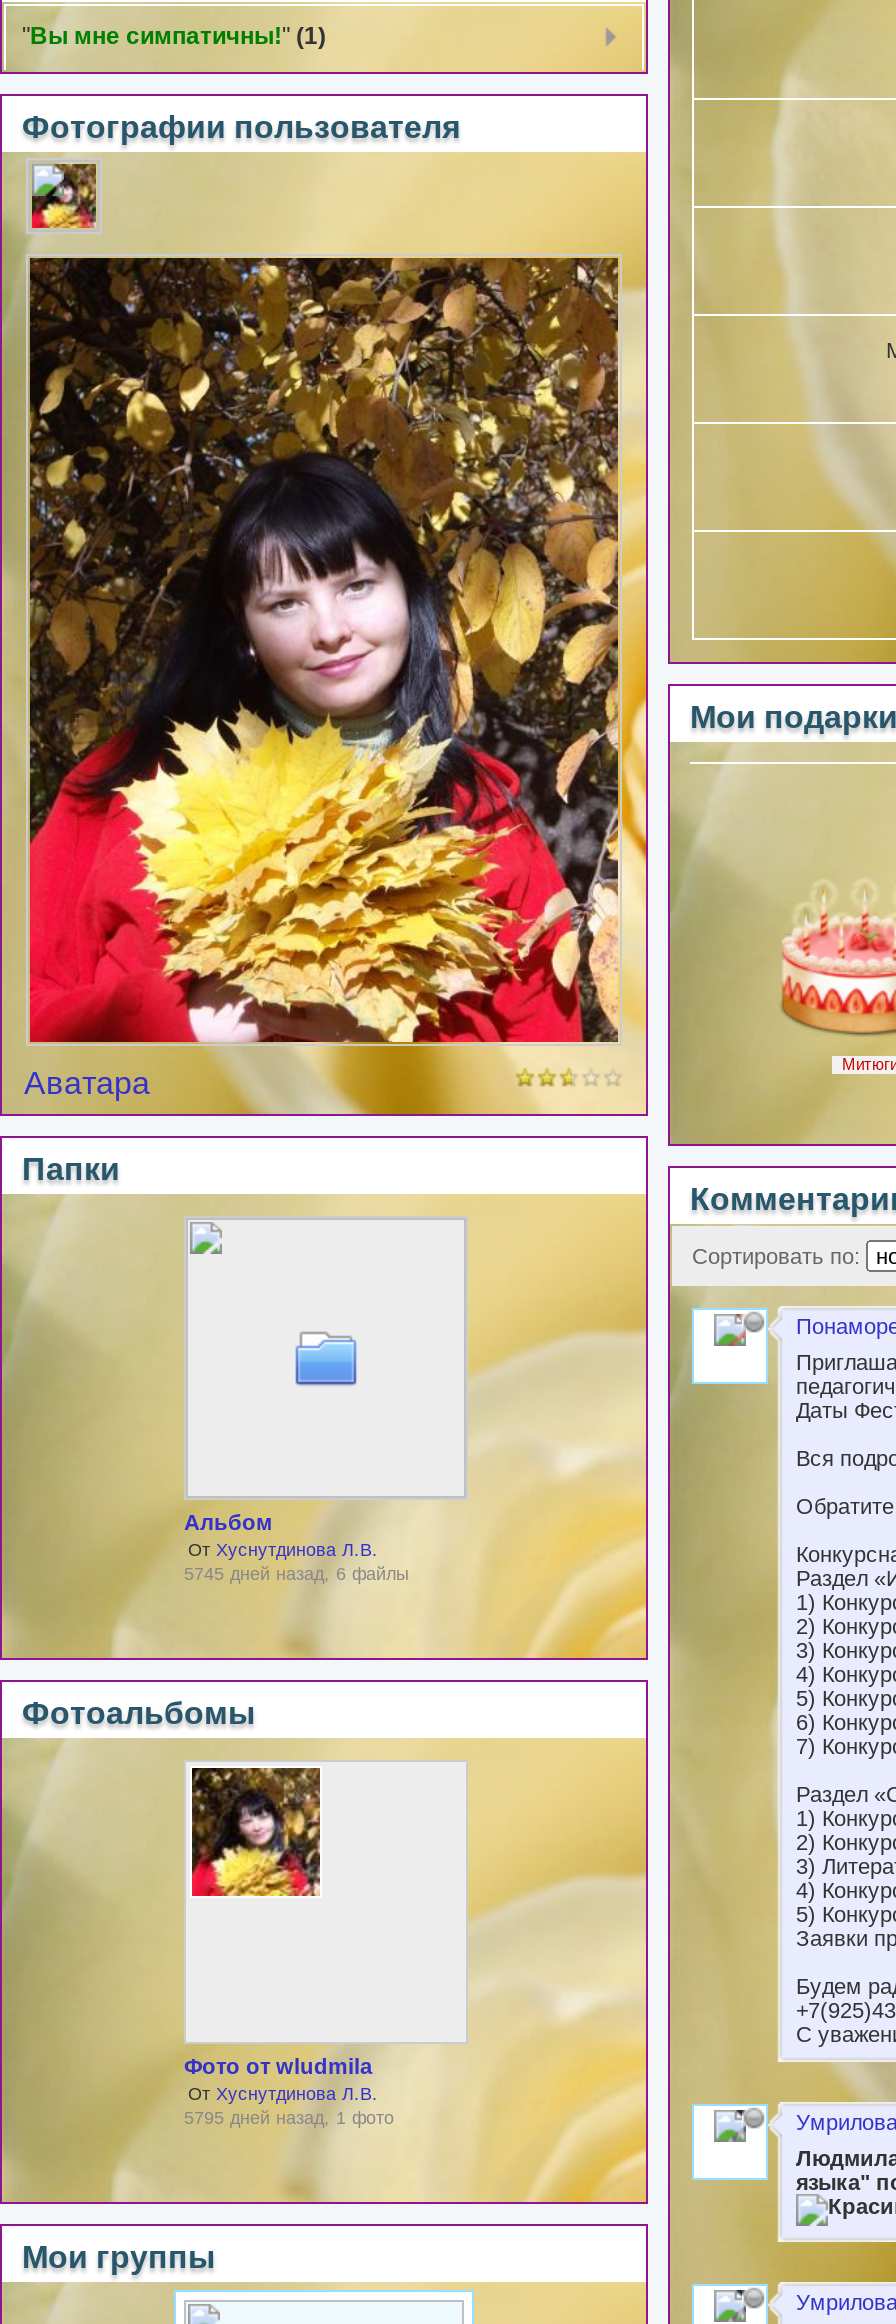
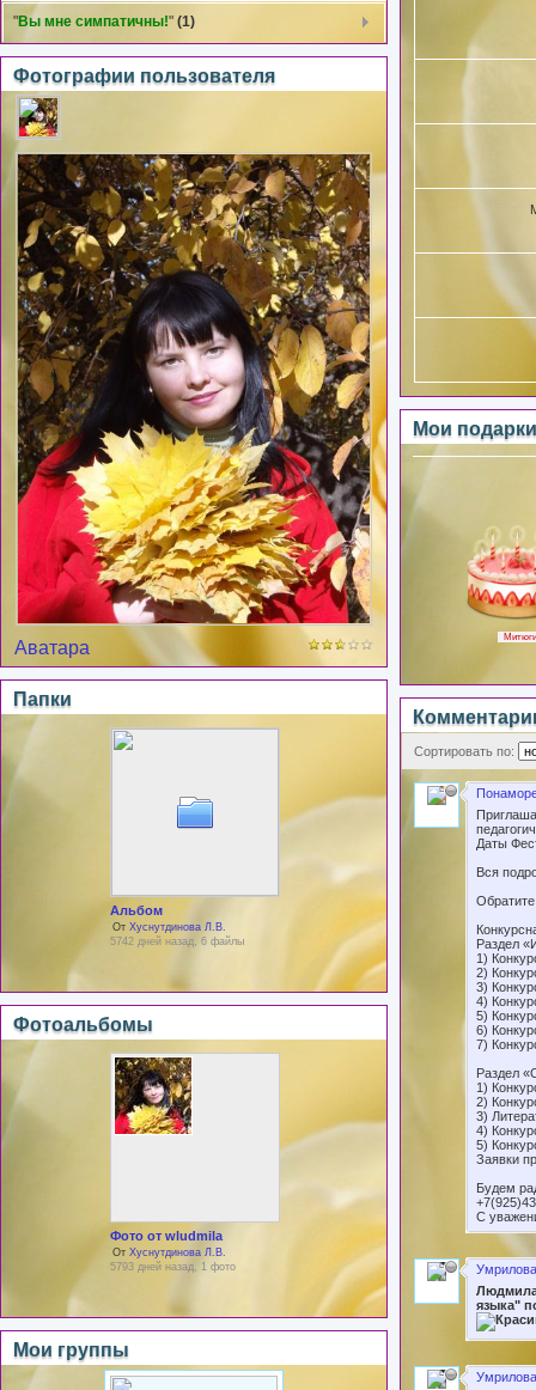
[184,1564,408,1584] 5745 дней назад, 6 файлы -> [110,935,244,947] 5742 дней назад, 6 файлы
[184,2108,394,2128] 5795 дней назад, 1 фото -> [110,1261,236,1273] 5793 дней назад, 1 фото

